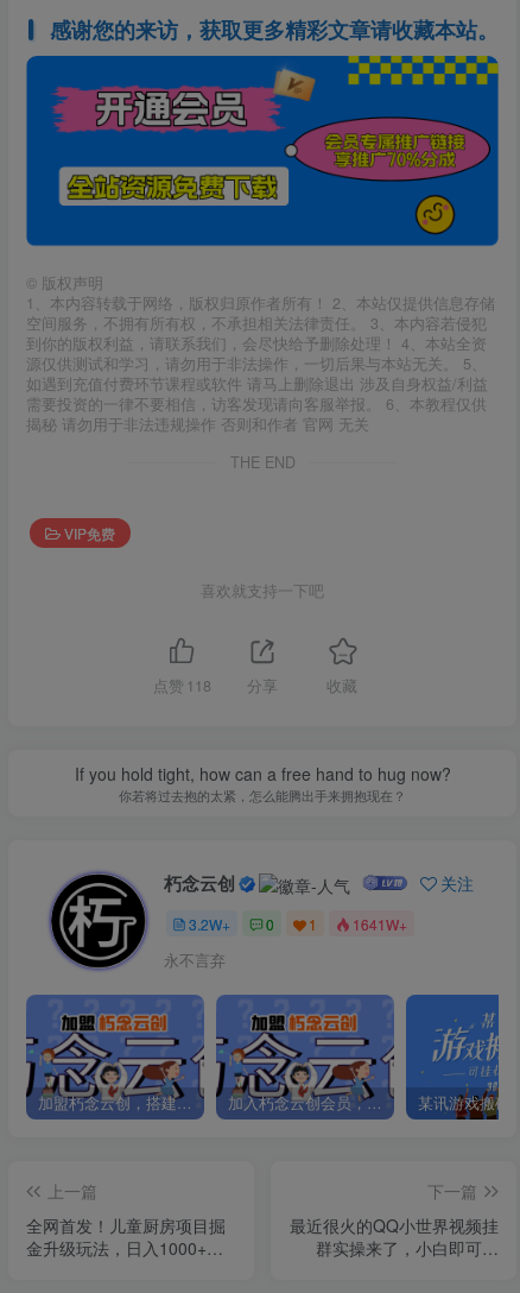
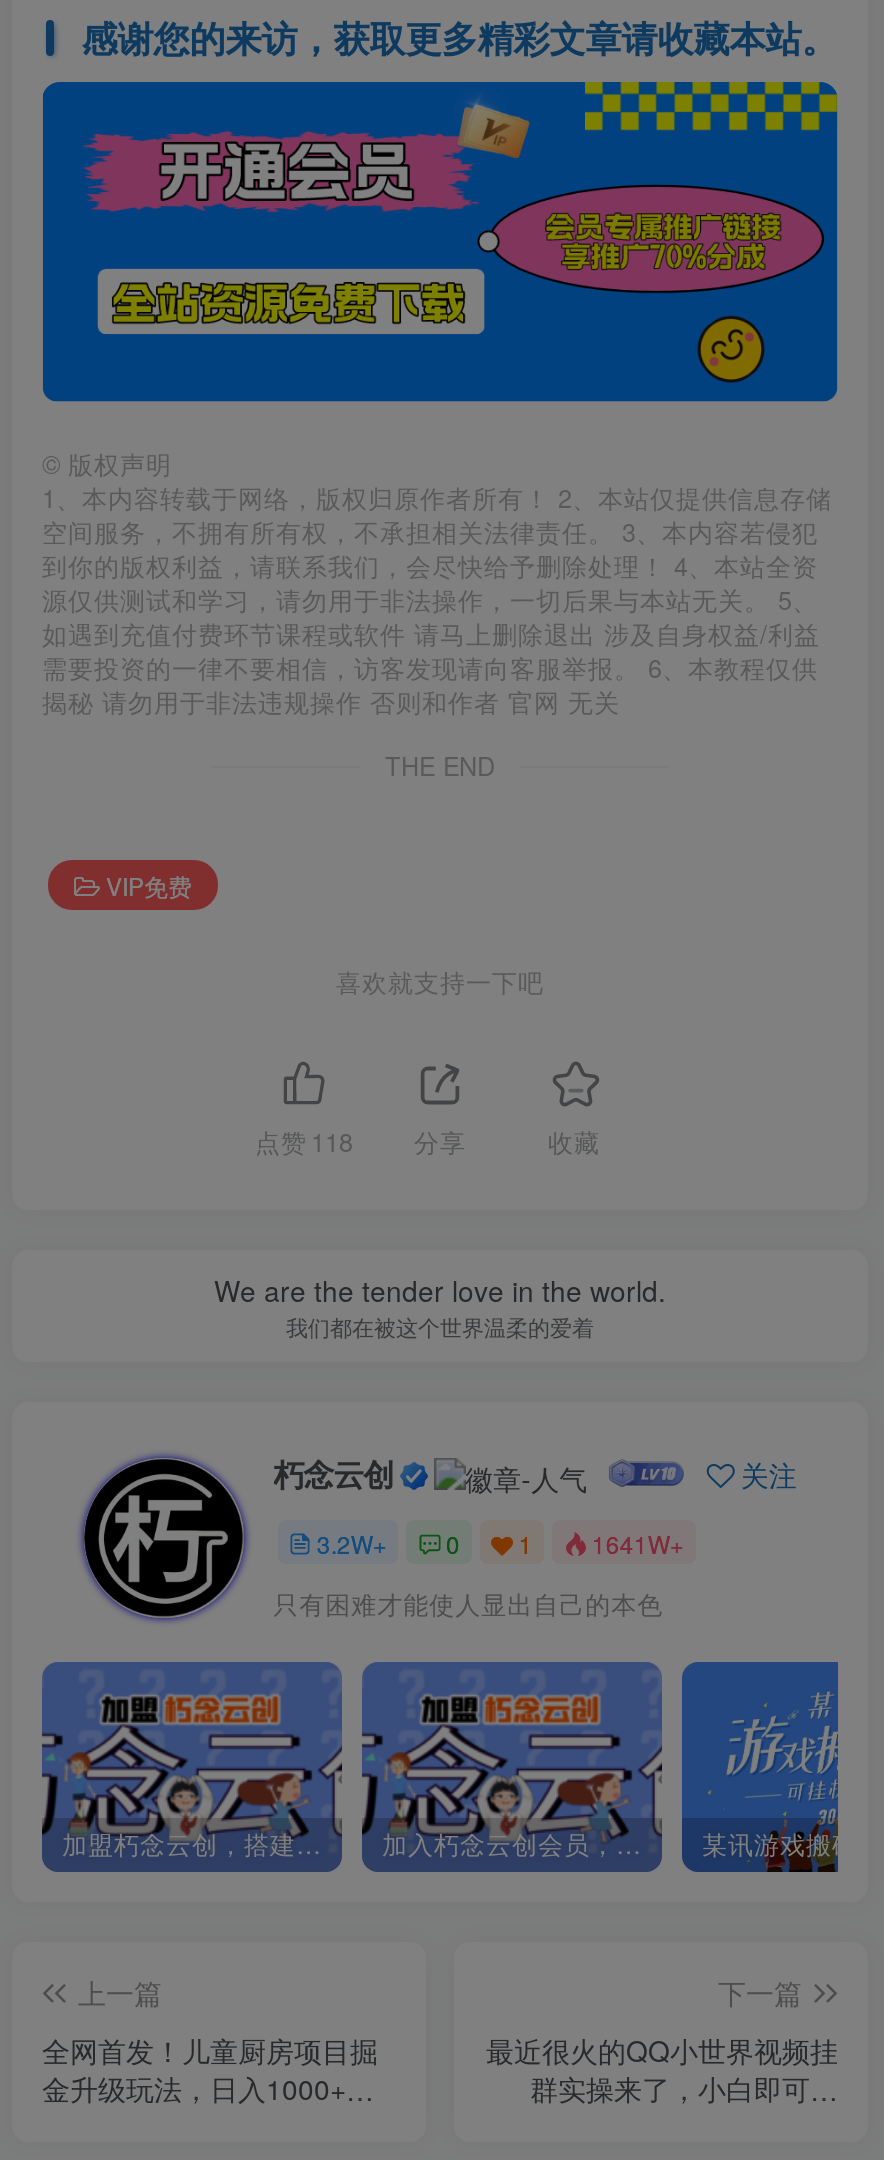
[74,762,451,804] If you hold tight, how can a free hand to hug now? | 你若将过去抱的太紧，怎么能腾出手来拥抱现在？ -> [214,1270,666,1342] We are the tender love in the world. | 我们都在被这个世界温柔的爱着
[163,950,225,971] 永不言弃 -> [273,1587,663,1623] 只有困难才能使人显出自己的本色

